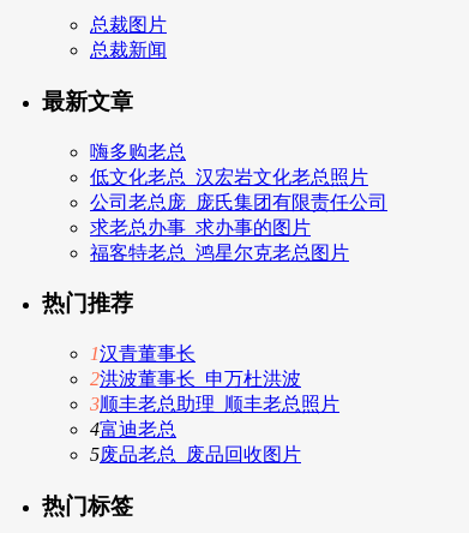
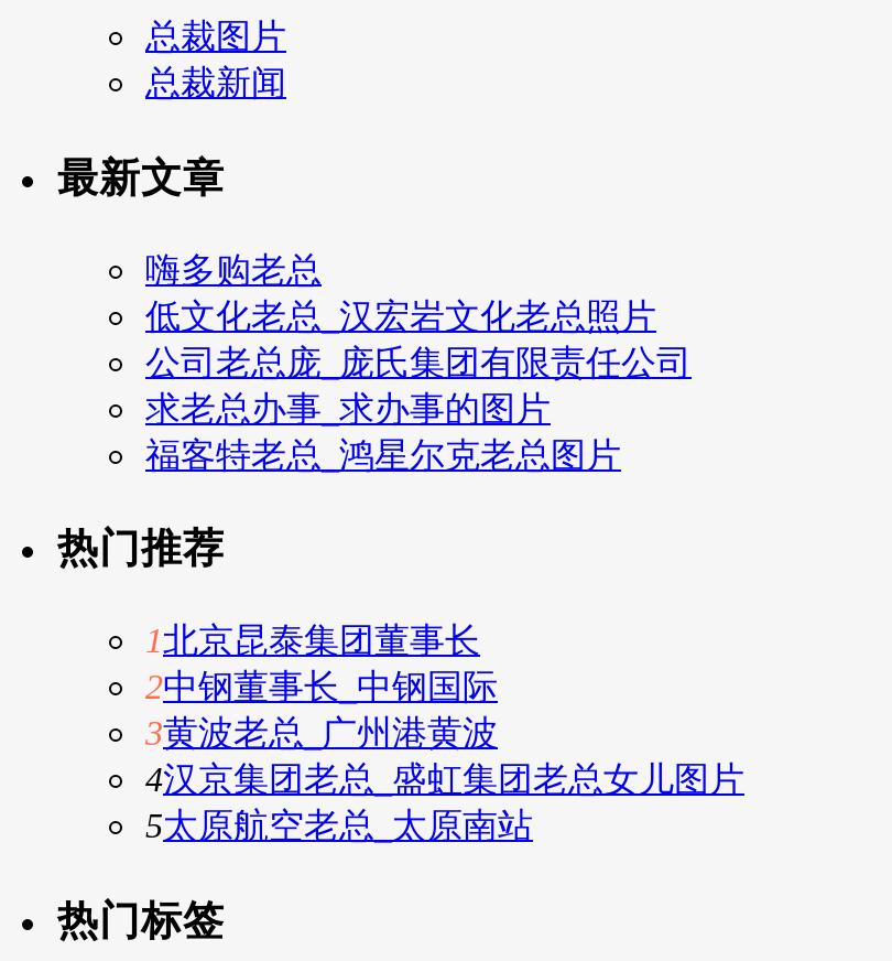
[90,344,339,465] 1汉青董事长 | 2洪波董事长_申万杜洪波 | 3顺丰老总助理_顺丰老总照片 | 4富迪老总 | 5废品老总_废品回收图片 -> [145,622,744,845] 1北京昆泰集团董事长 | 2中钢董事长_中钢国际 | 3黄波老总_广州港黄波 | 4汉京集团老总_盛虹集团老总女儿图片 | 5太原航空老总_太原南站

